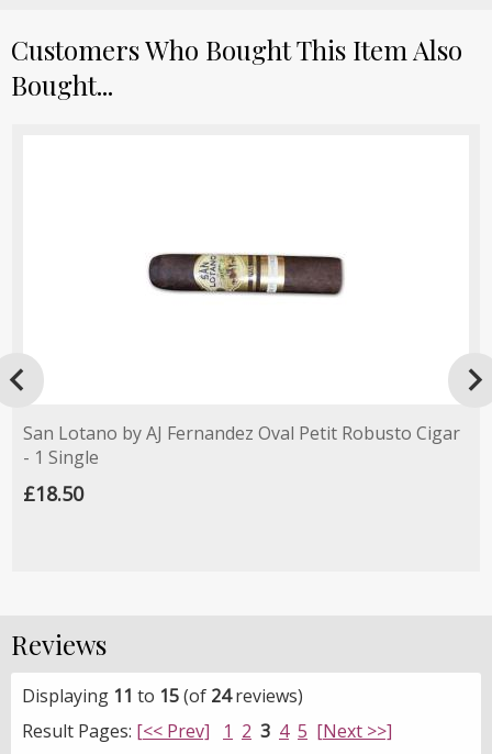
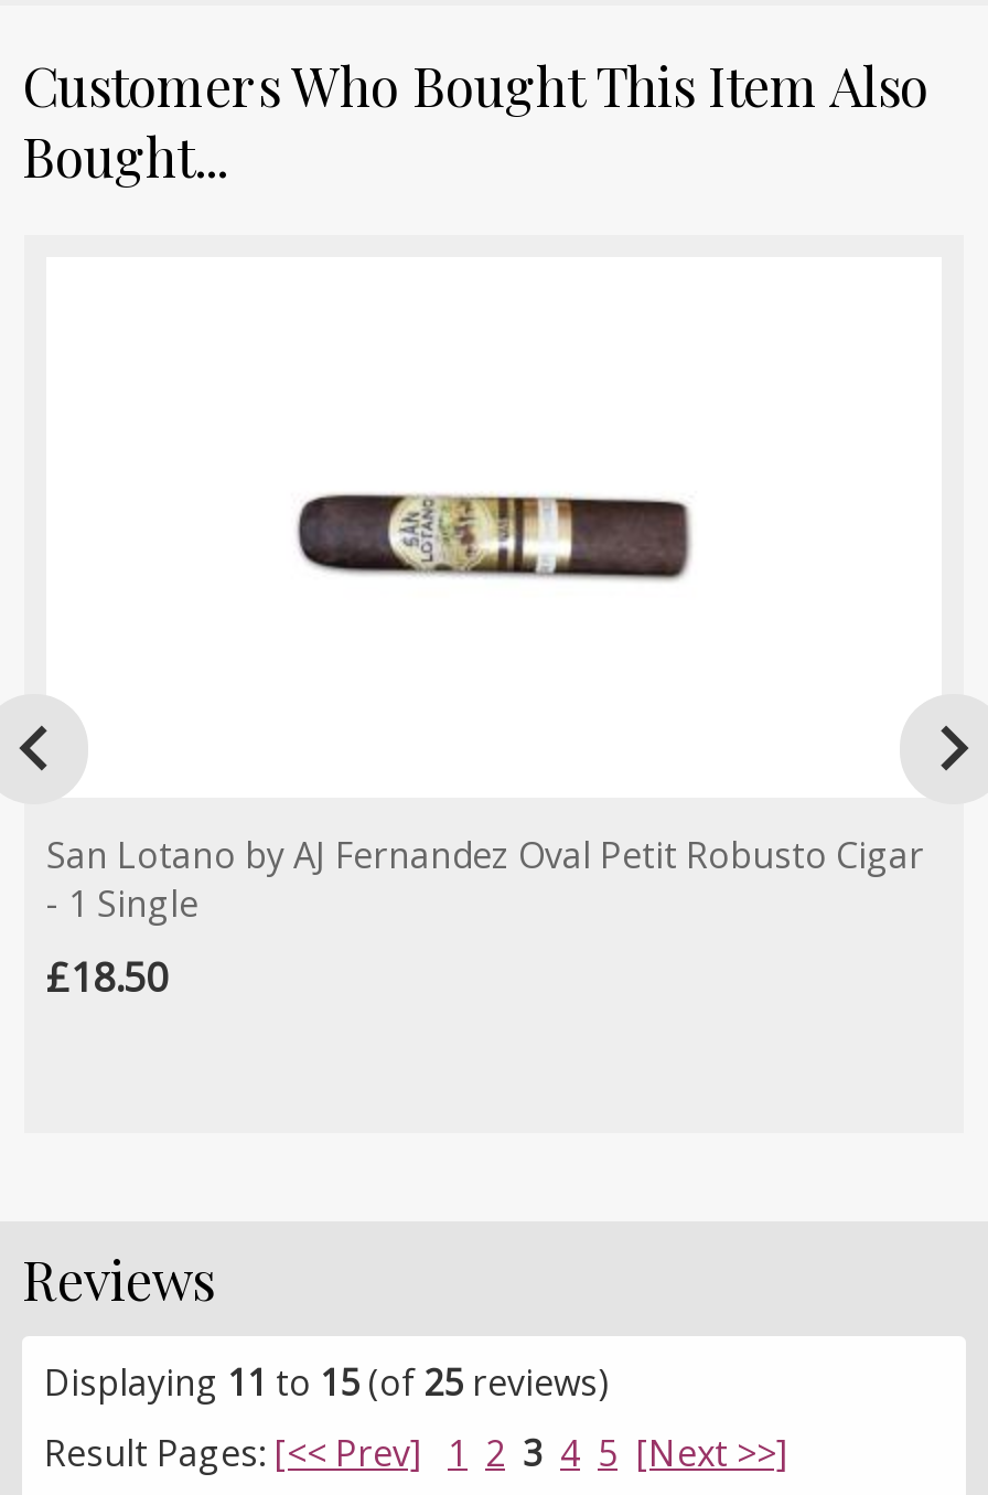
[22,683,303,707] Displaying 11 to 15 (of 24 reviews) -> [44,1357,609,1406] Displaying 11 to 15 (of 25 reviews)

